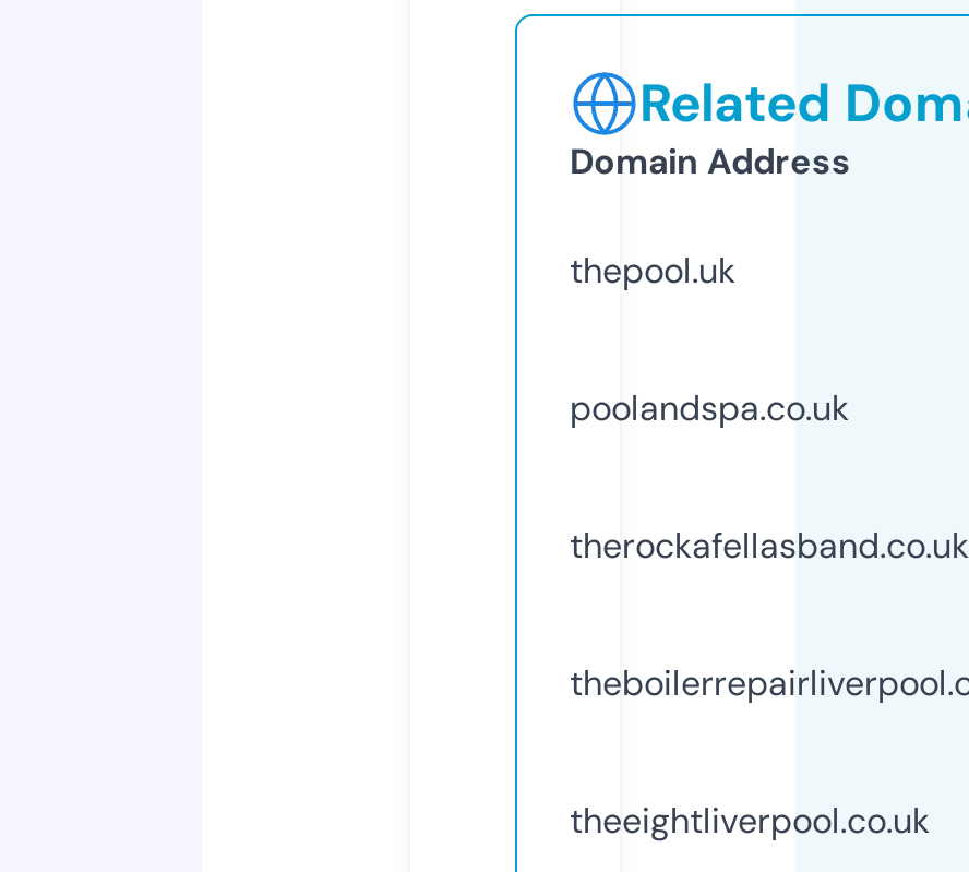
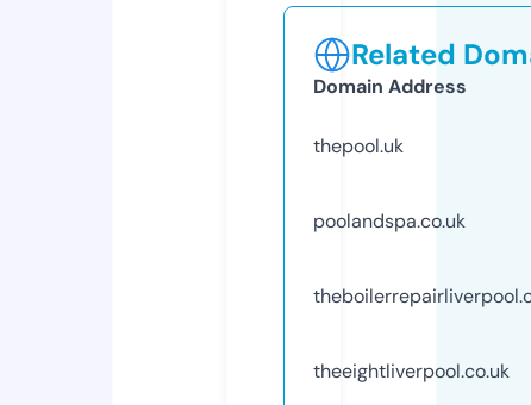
[570,522,969,568] therockafellasband.co.uk -> none

